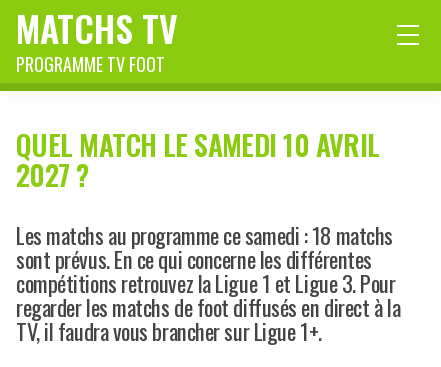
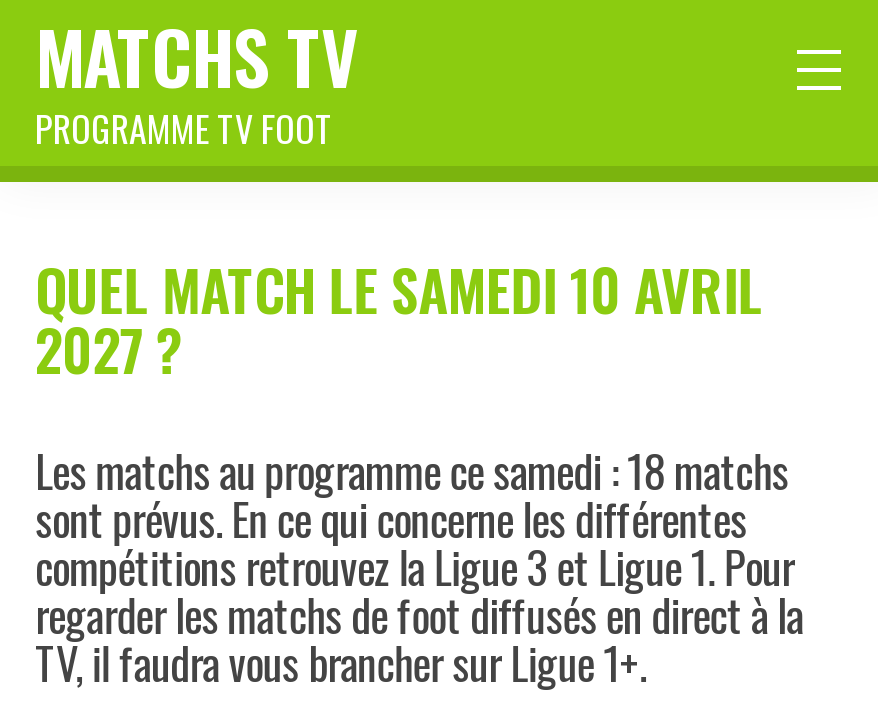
[16,266,396,299] compétitions retrouvez la Ligue 1 et Ligue 3. Pour -> [35,533,794,599] compétitions retrouvez la Ligue 3 et Ligue 1. Pour

